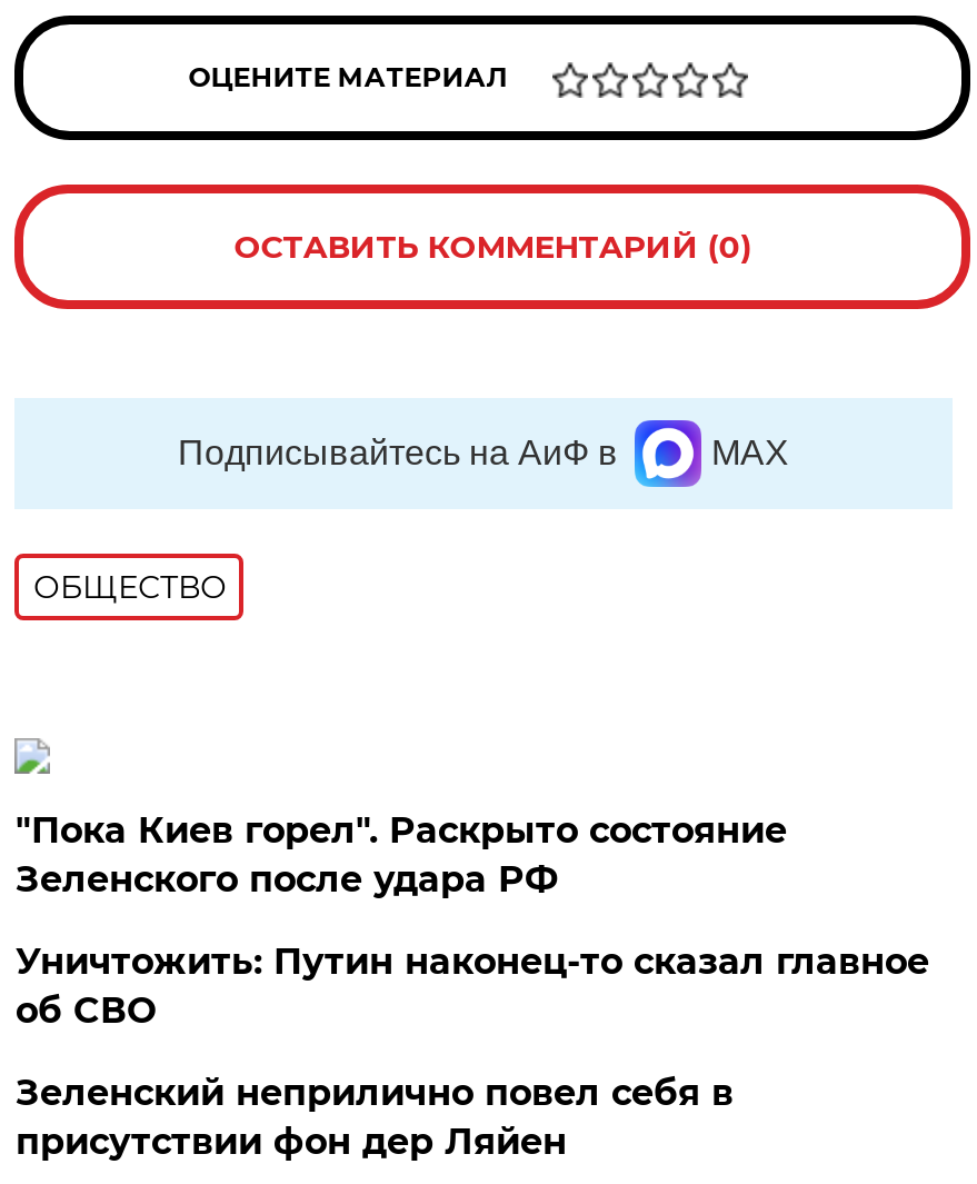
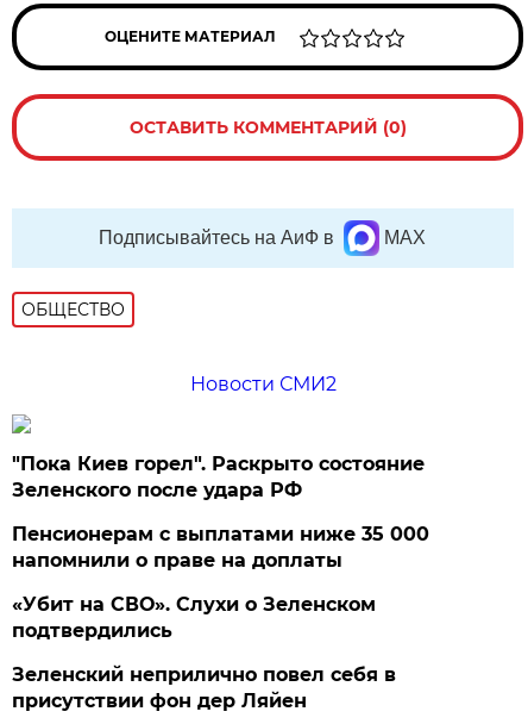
none -> [190,373,336,395] Новости СМИ2
[15,941,929,1032] Уничтожить: Путин наконец-то сказал главное | об СВО -> [12,523,430,642] Пенсионерам с выплатами ниже 35 000 | напомнили о праве на доплаты | «Убит на СВО». Слухи о Зеленском | подтвердились

